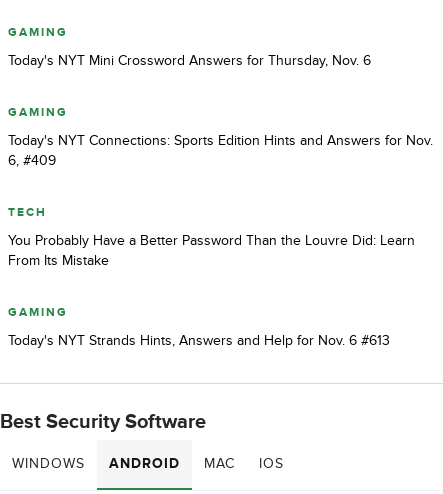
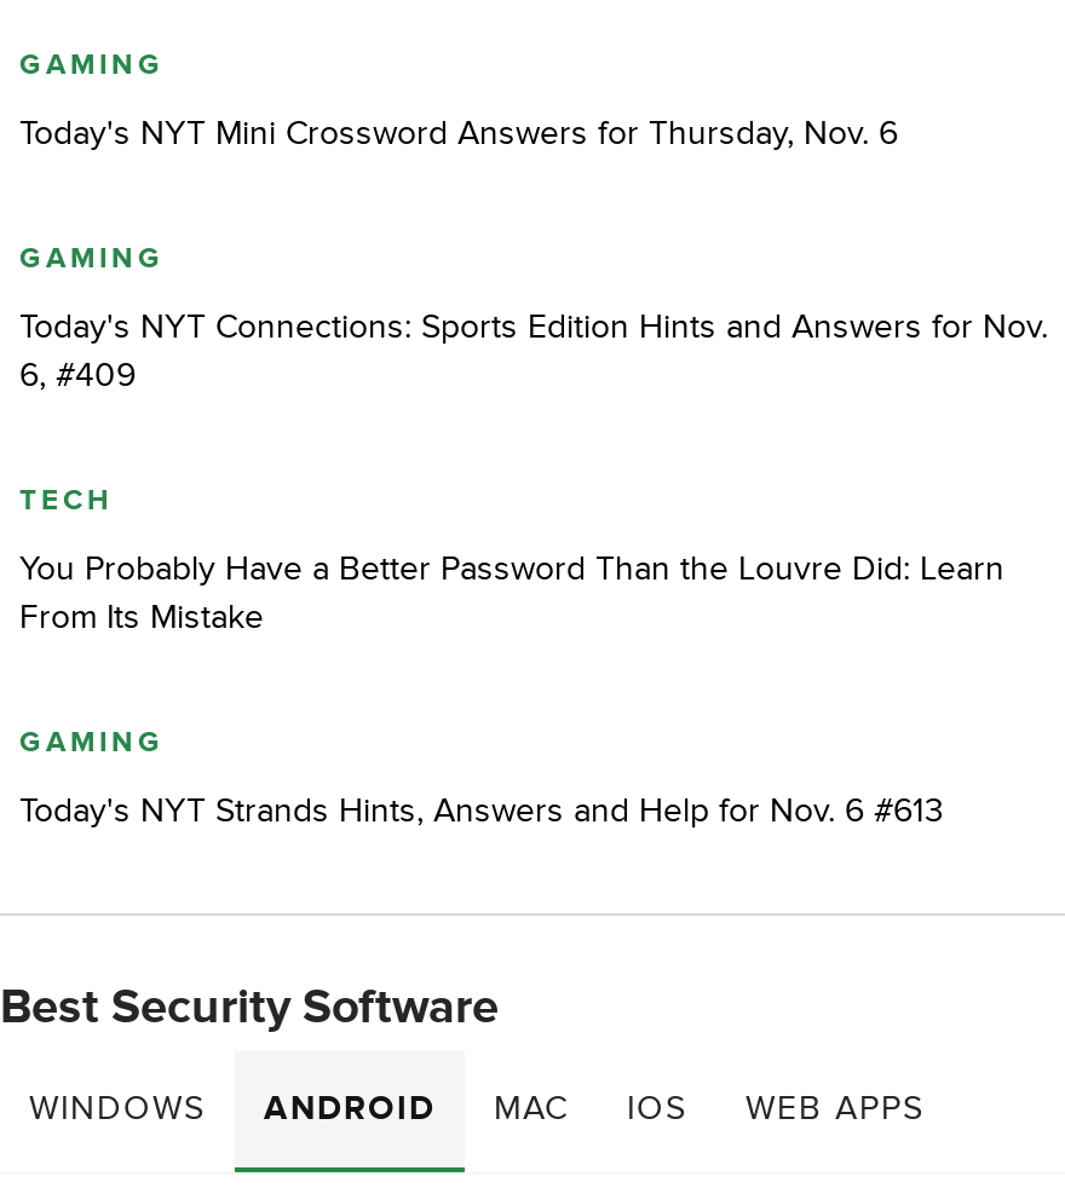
none -> [745,1088,925,1129] WEB APPS

